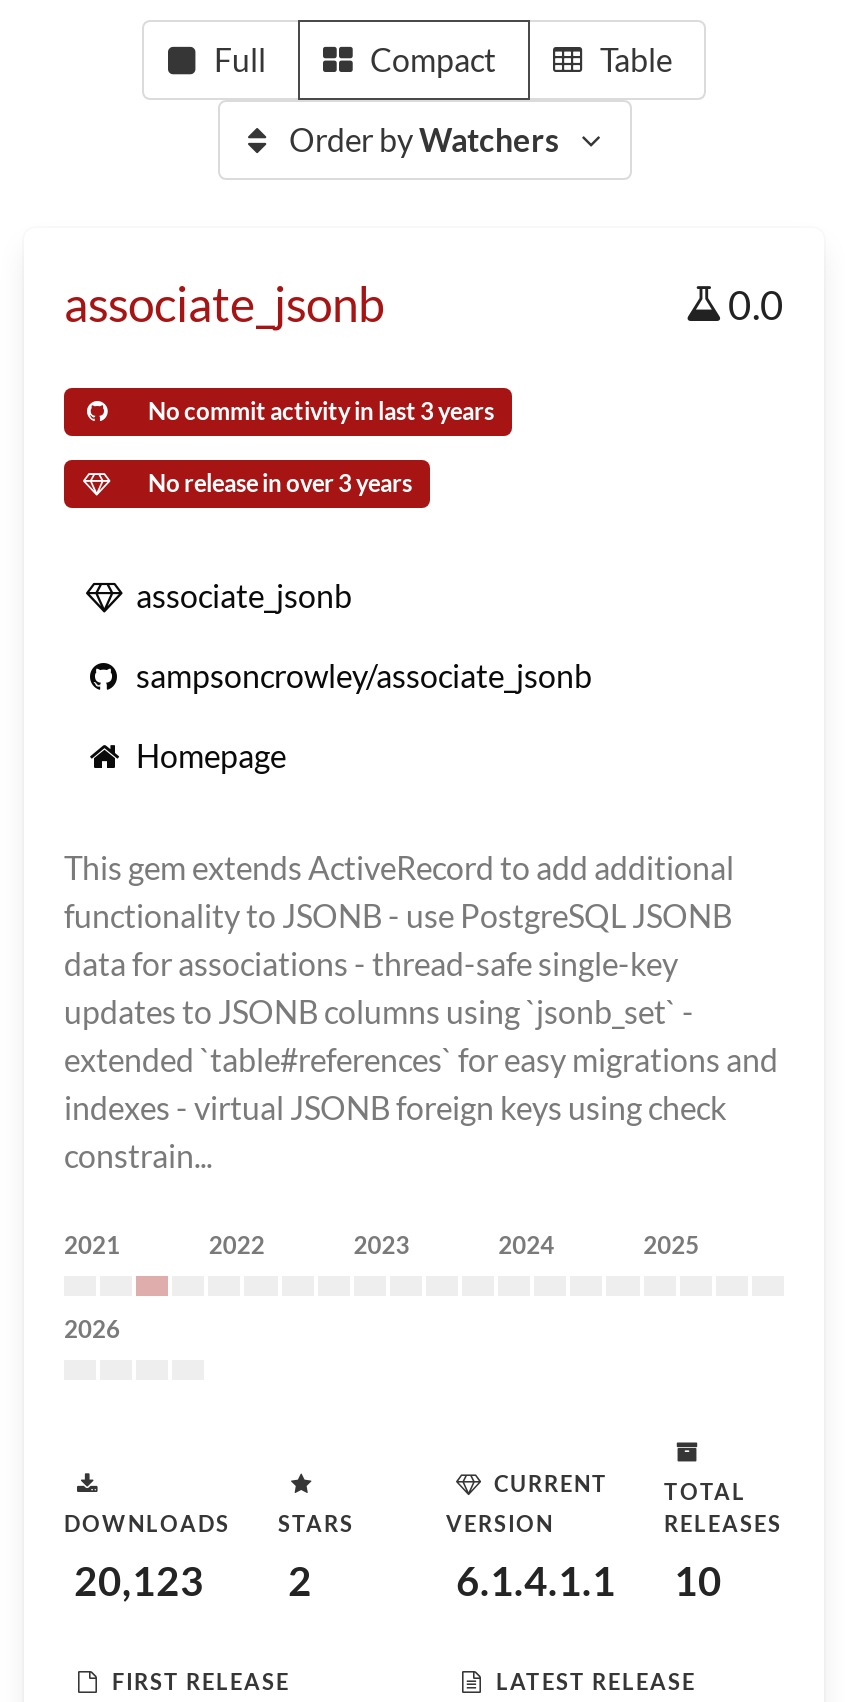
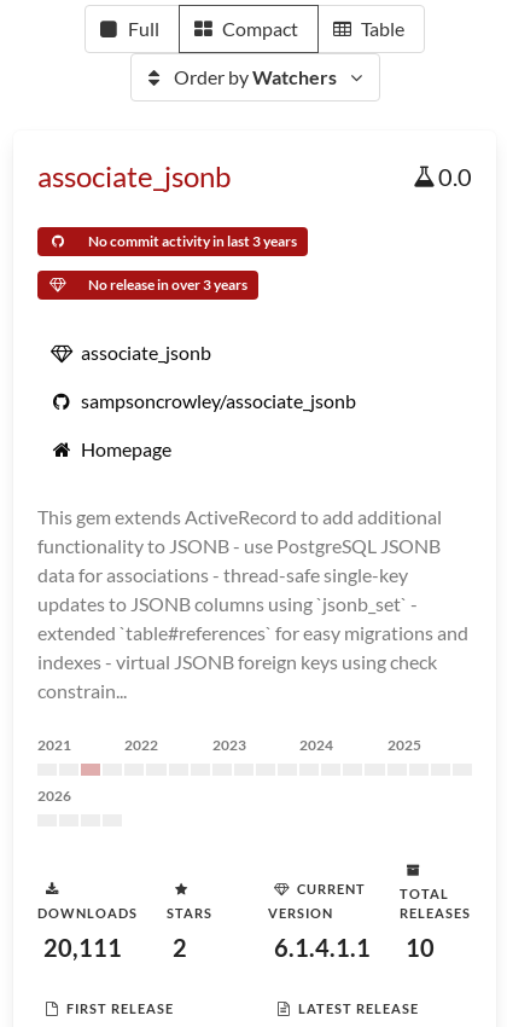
[74,1556,312,1604] 20,123 2 -> [43,933,187,962] 20,111 2

